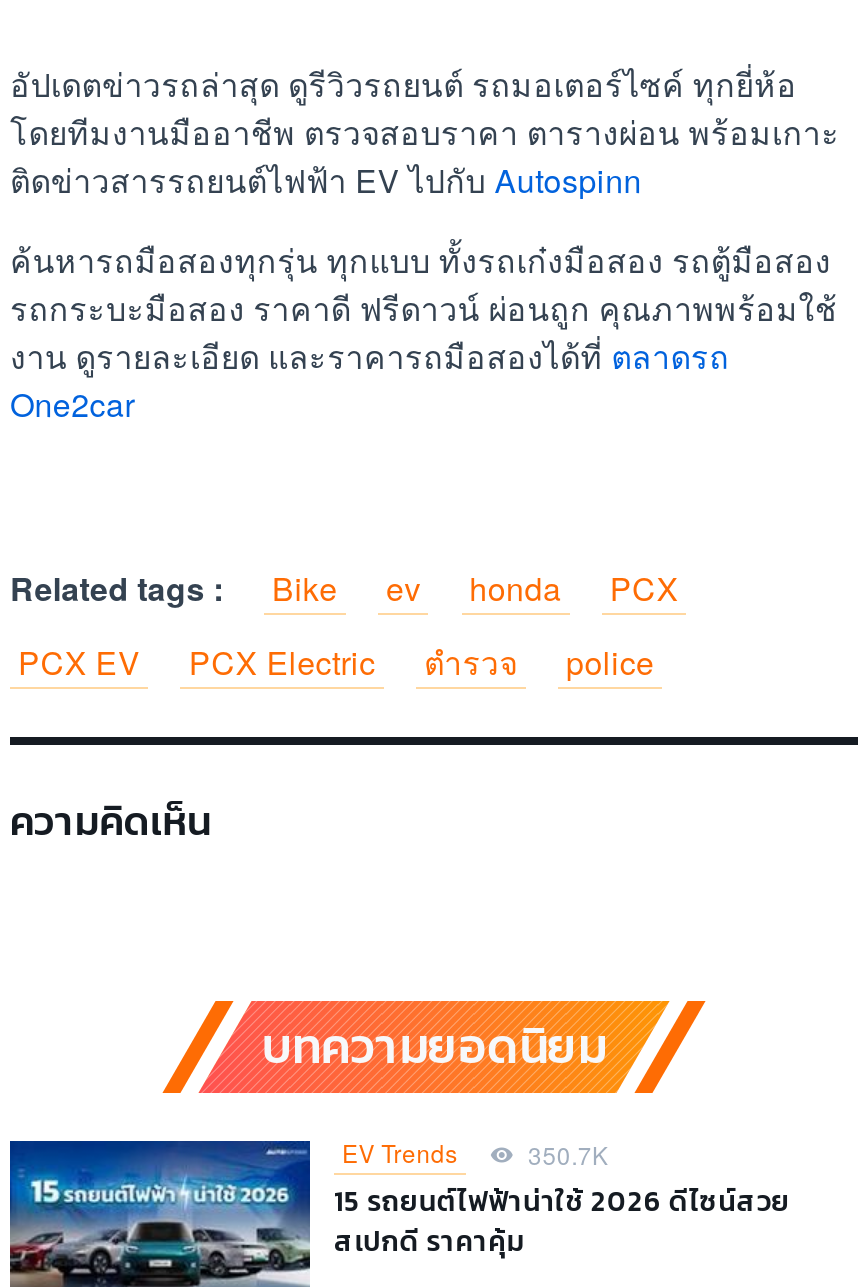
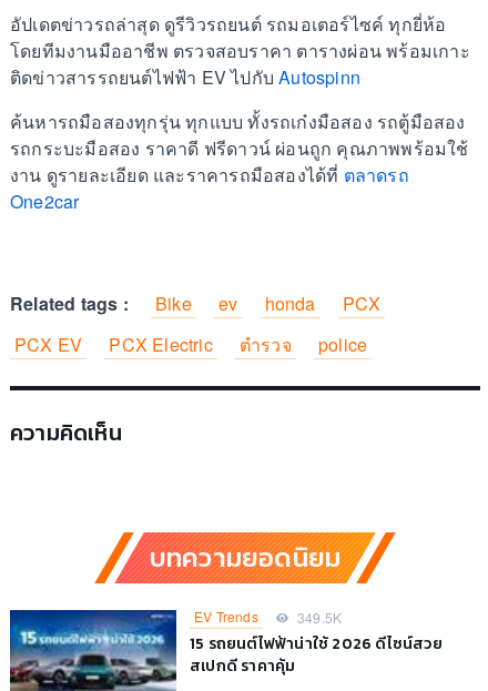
[342,1135,608,1170] EV Trends 350.7K -> [194,607,342,626] EV Trends 349.5K

